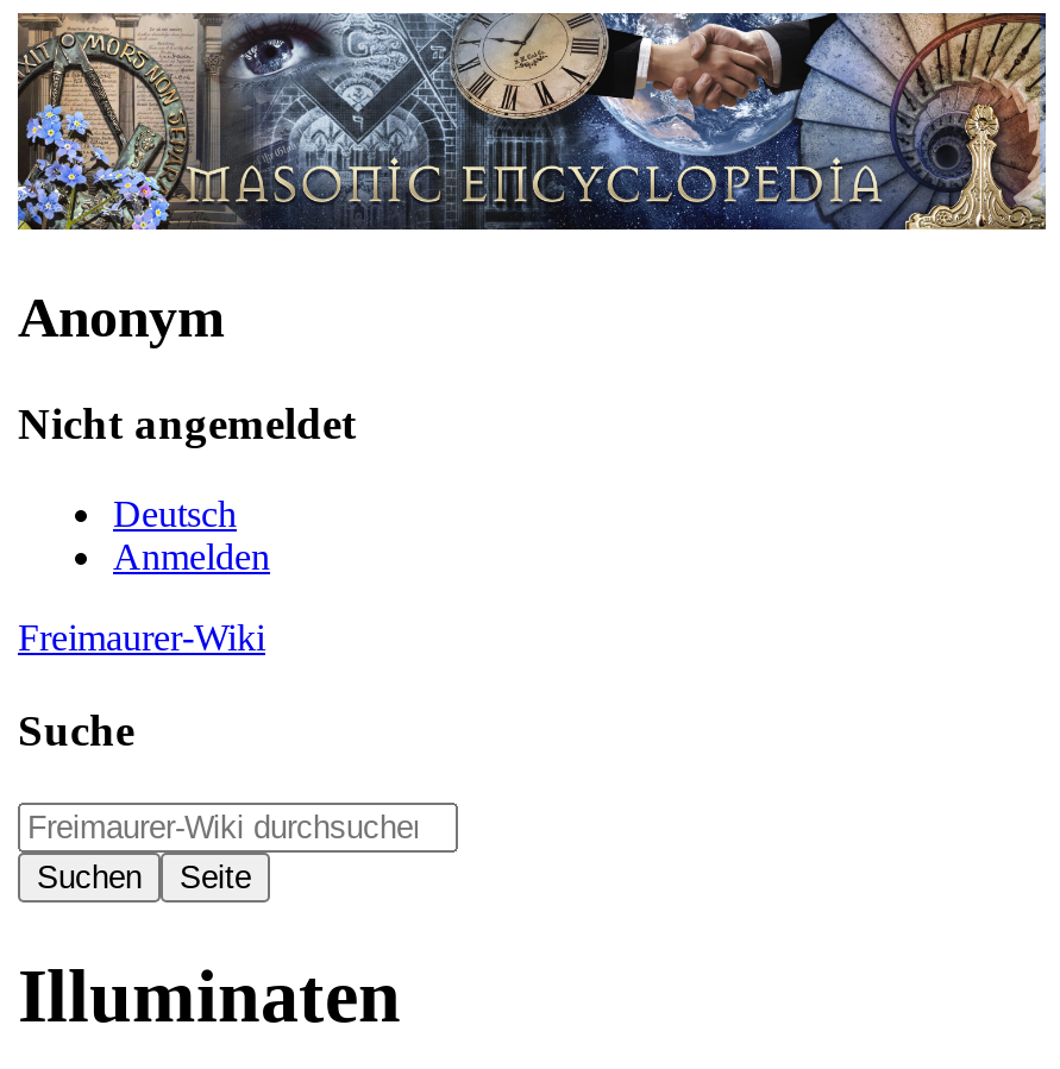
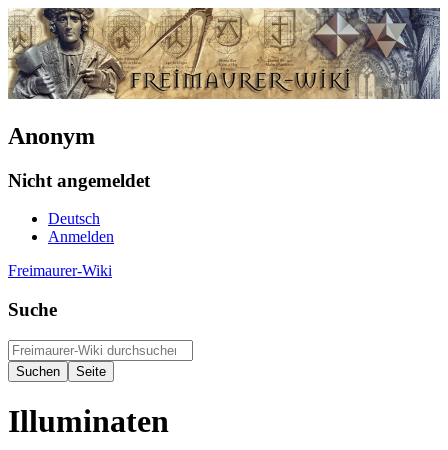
[15,11,1046,232] [image] -> [7,7,440,100] [image]

